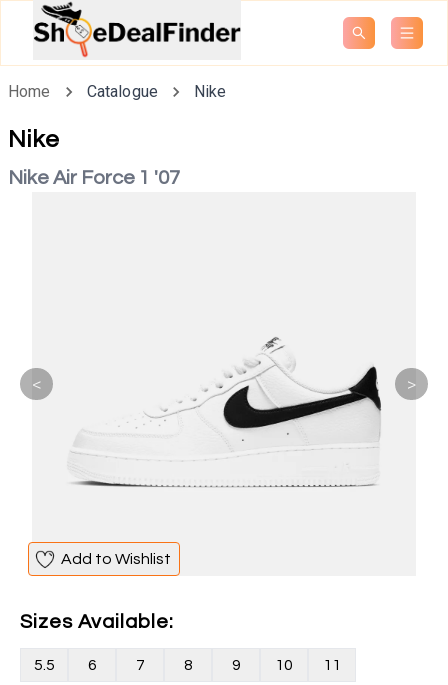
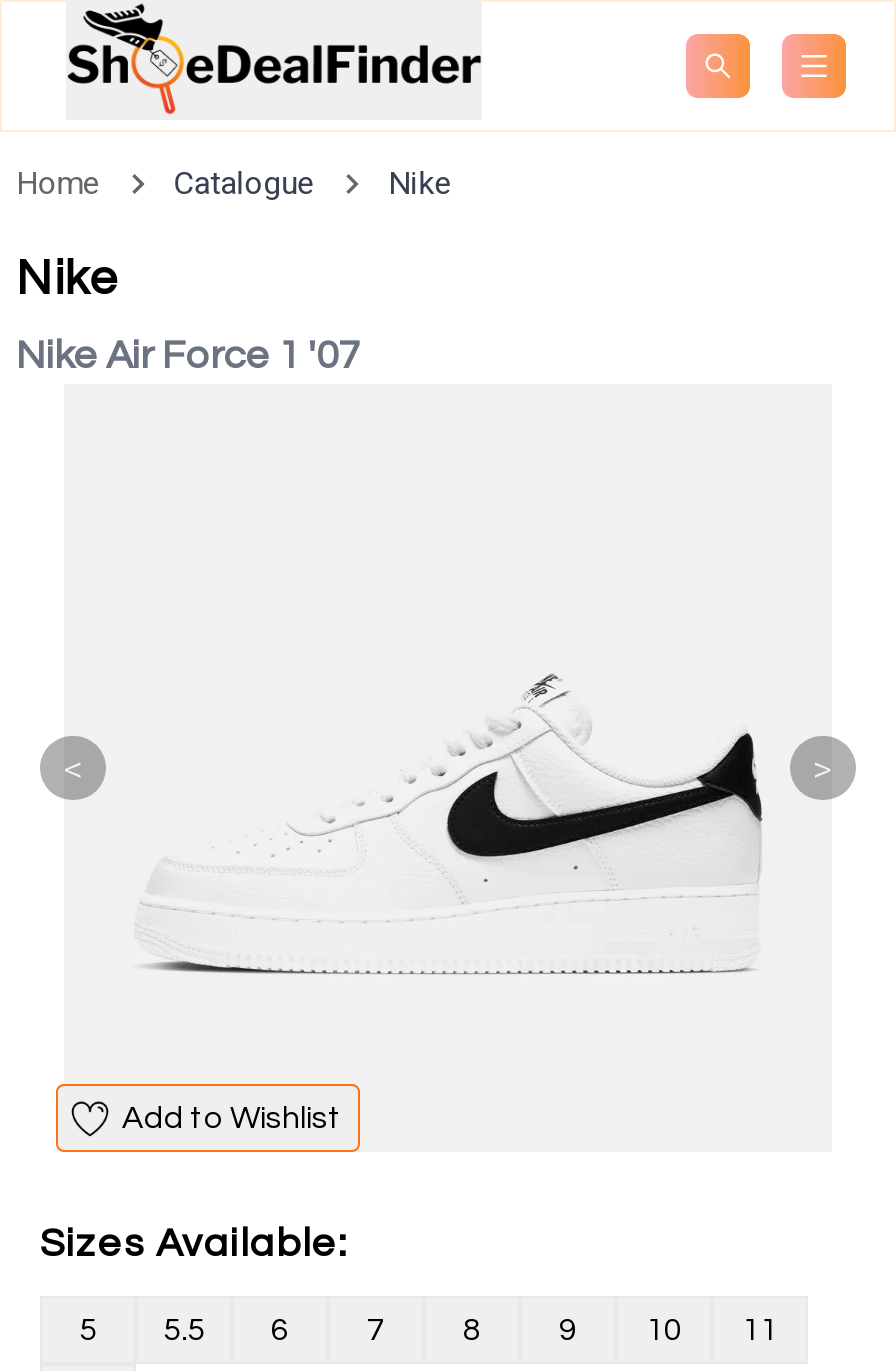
none -> [79,1314,97,1346] 5

